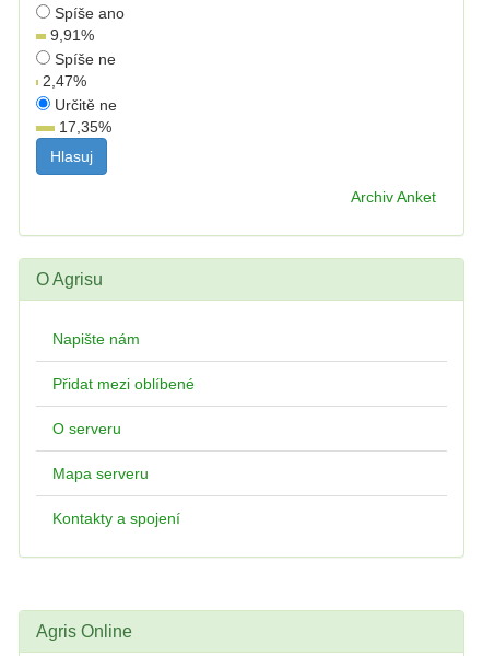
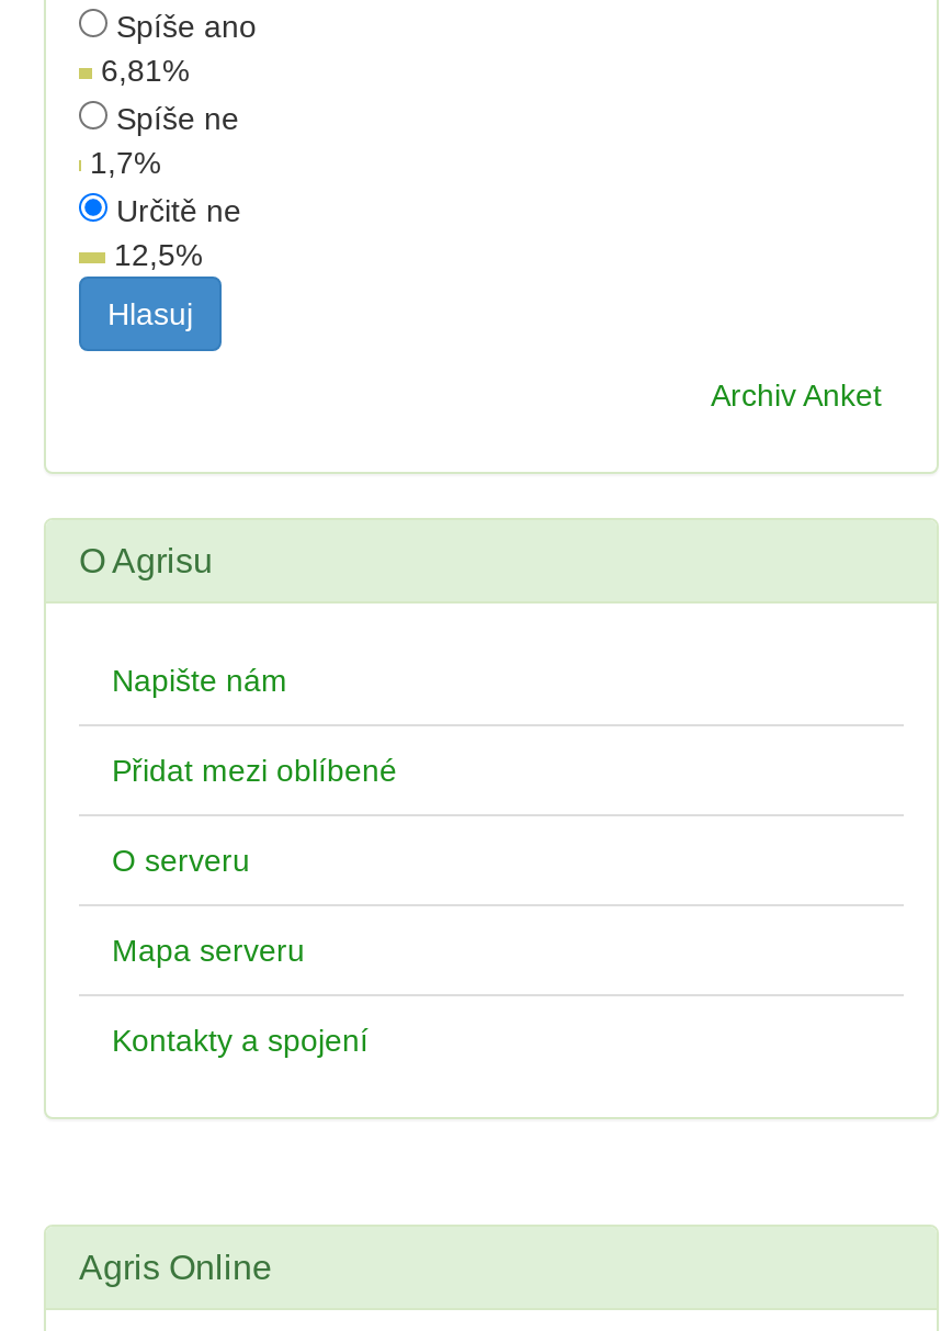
[46,27,94,44] 9,91% -> [92,53,189,88] 6,81%
[38,72,86,90] 2,47% -> [81,145,160,181] 1,7%
[55,118,111,136] 17,35% -> [105,238,202,273] 12,5%

